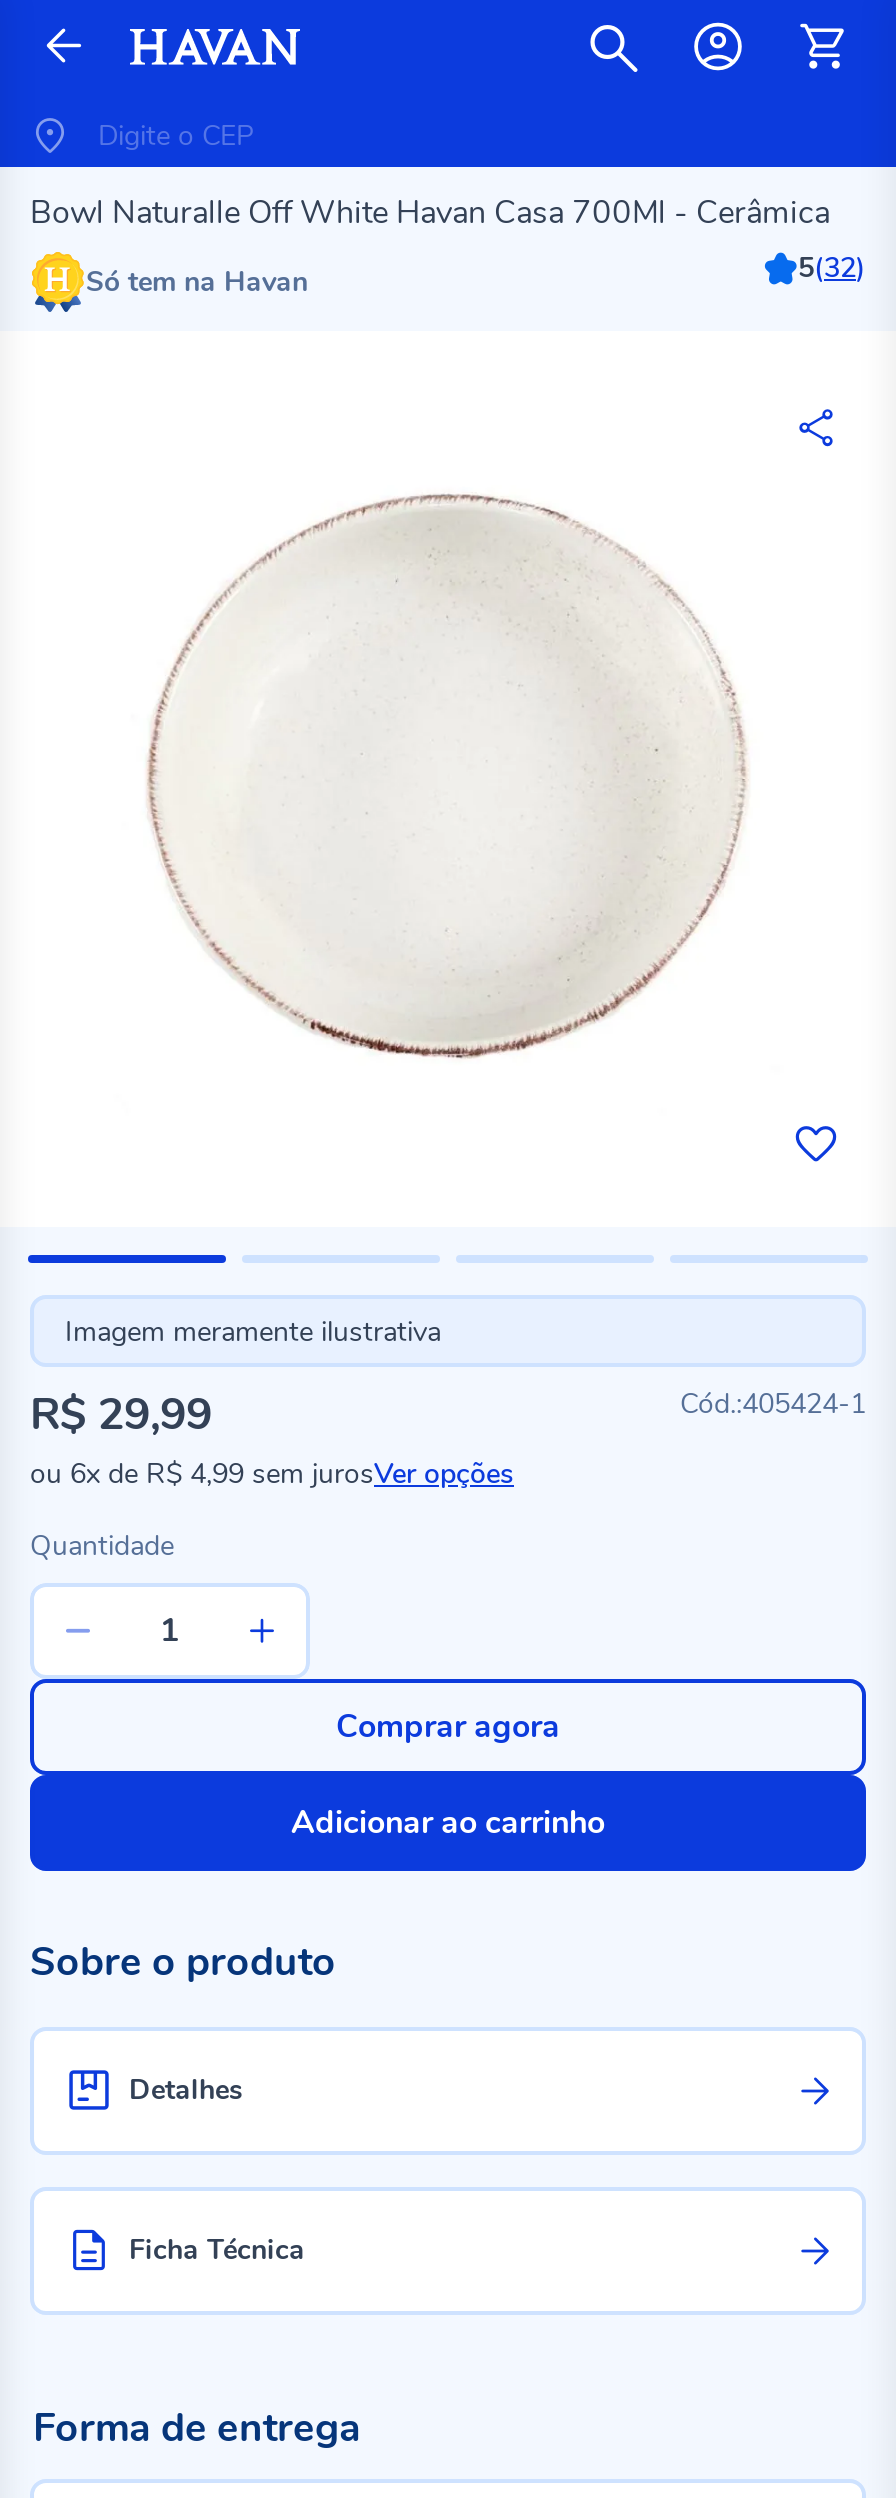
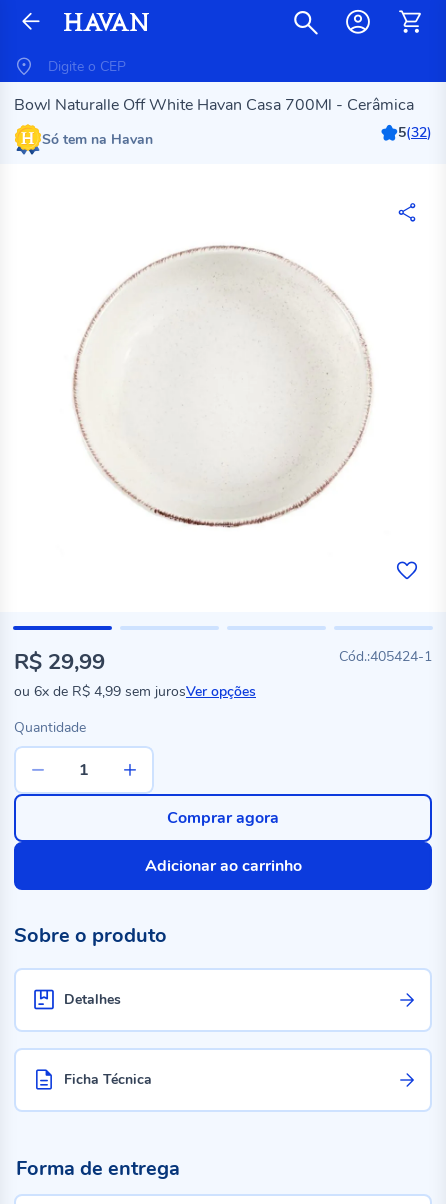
[65,1312,441,1350] Imagem meramente ilustrativa -> none

